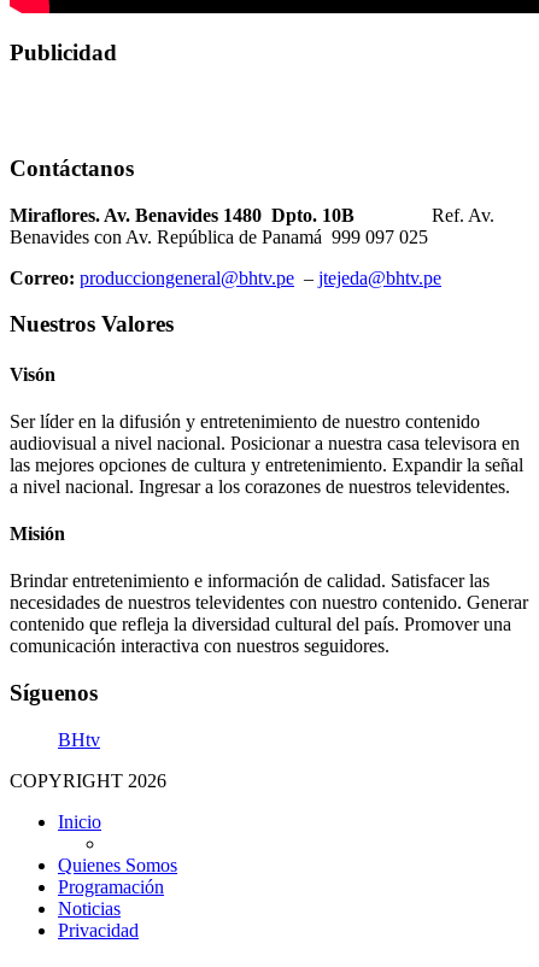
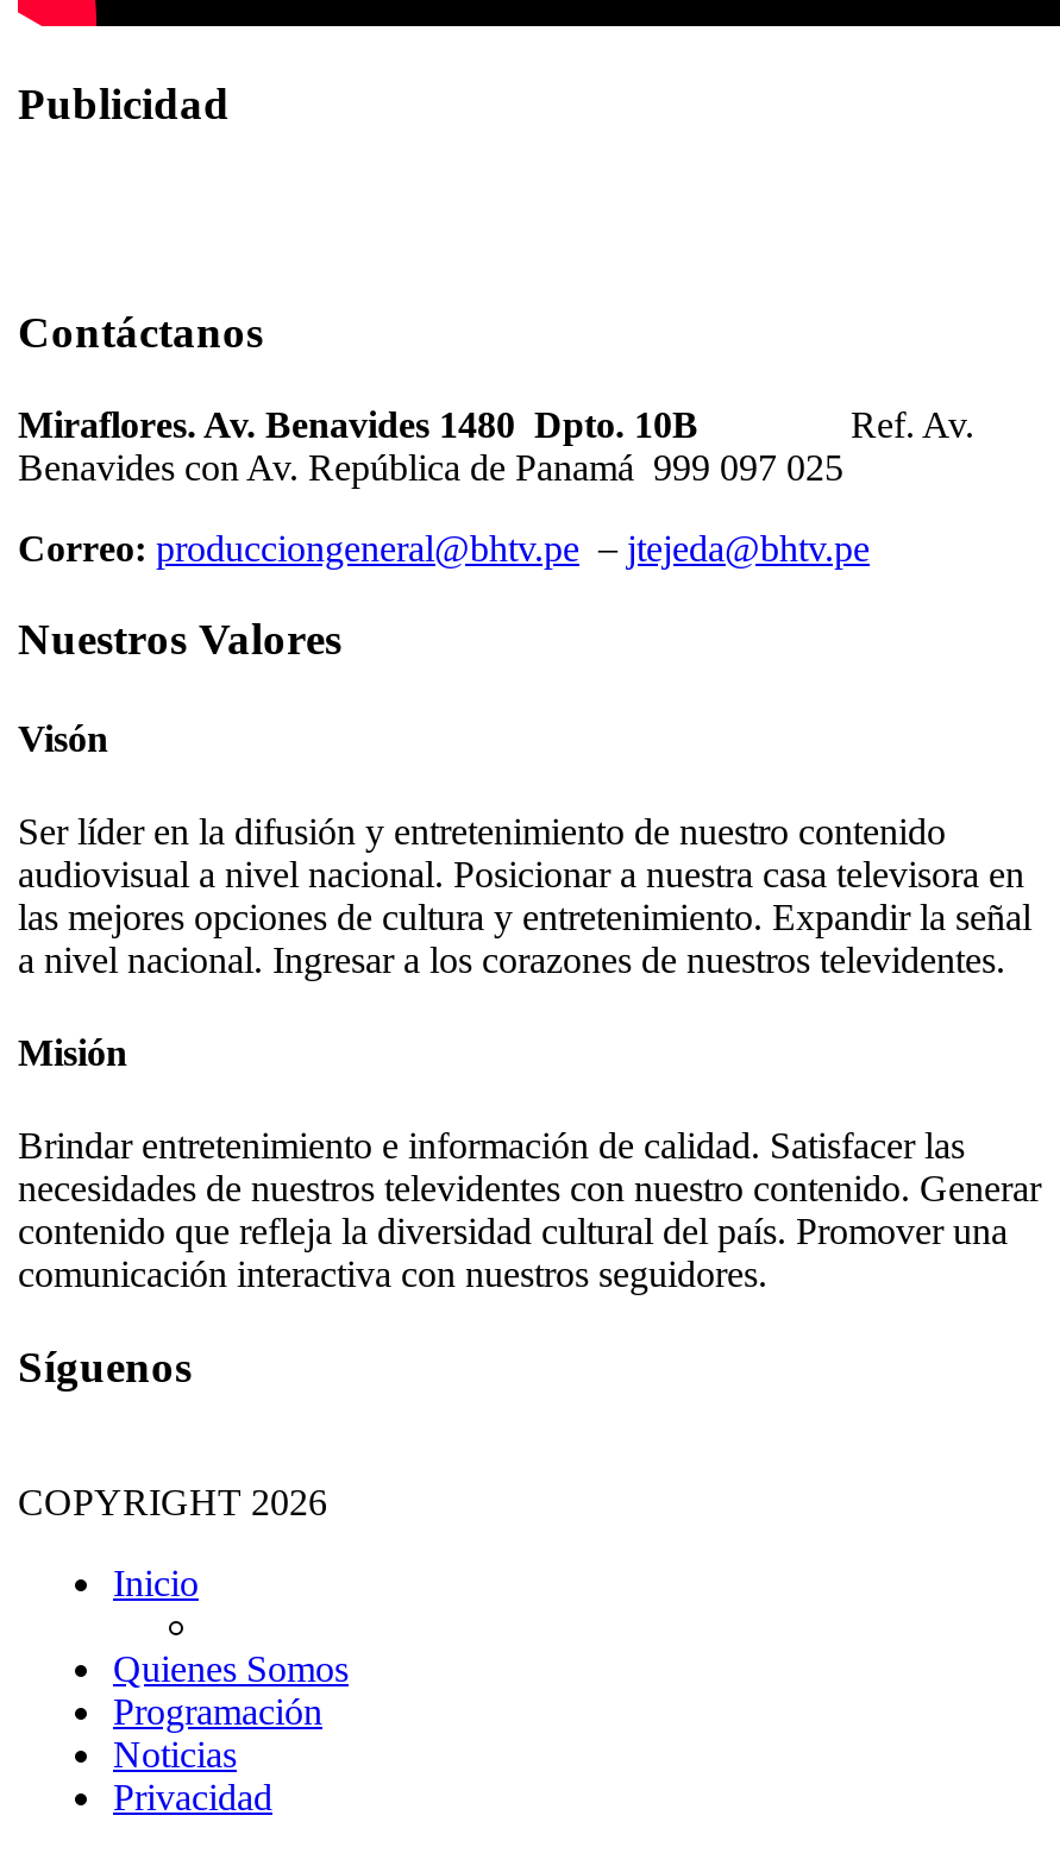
[58,729,100,750] BHtv -> none

